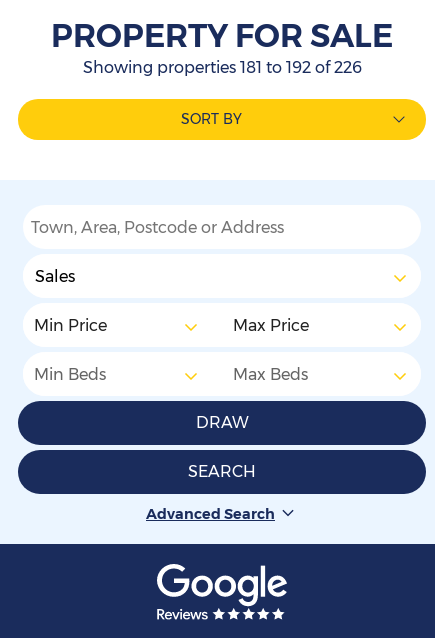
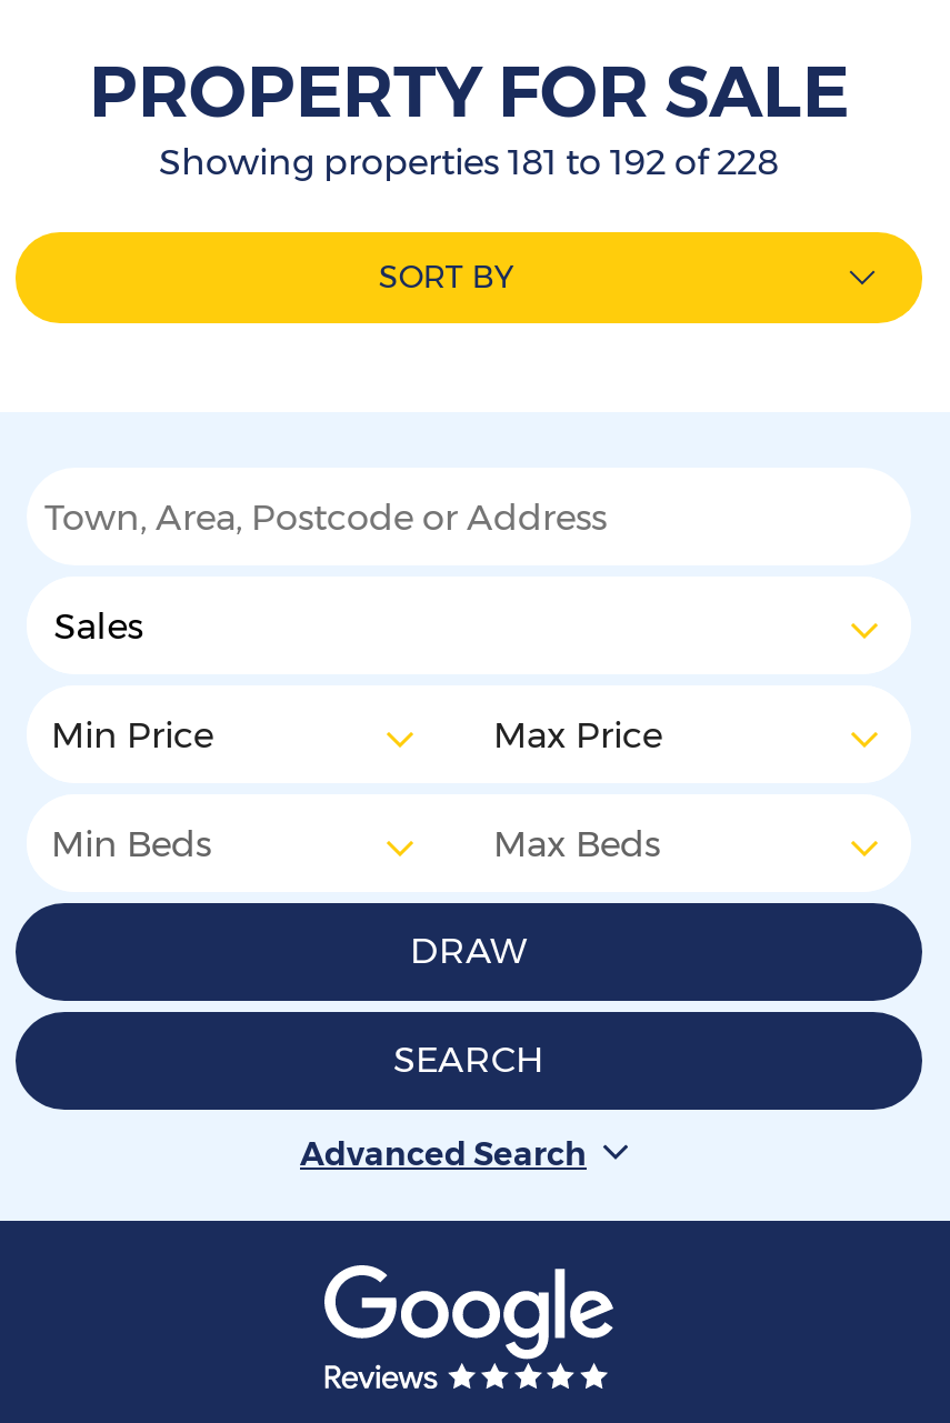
[82,58,361,77] Showing properties 181 to 192 of 226 -> [159,141,779,183] Showing properties 181 to 192 of 228

